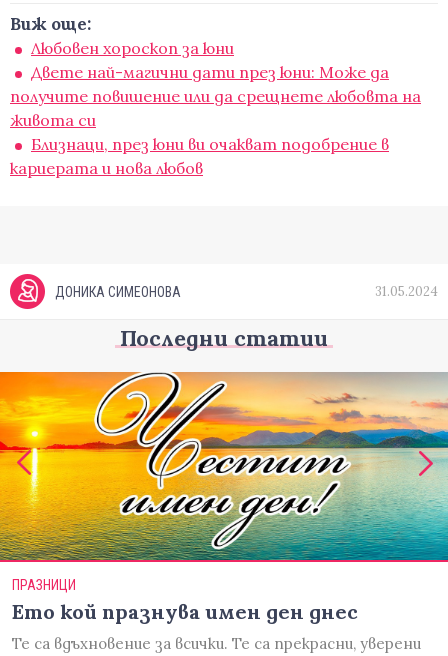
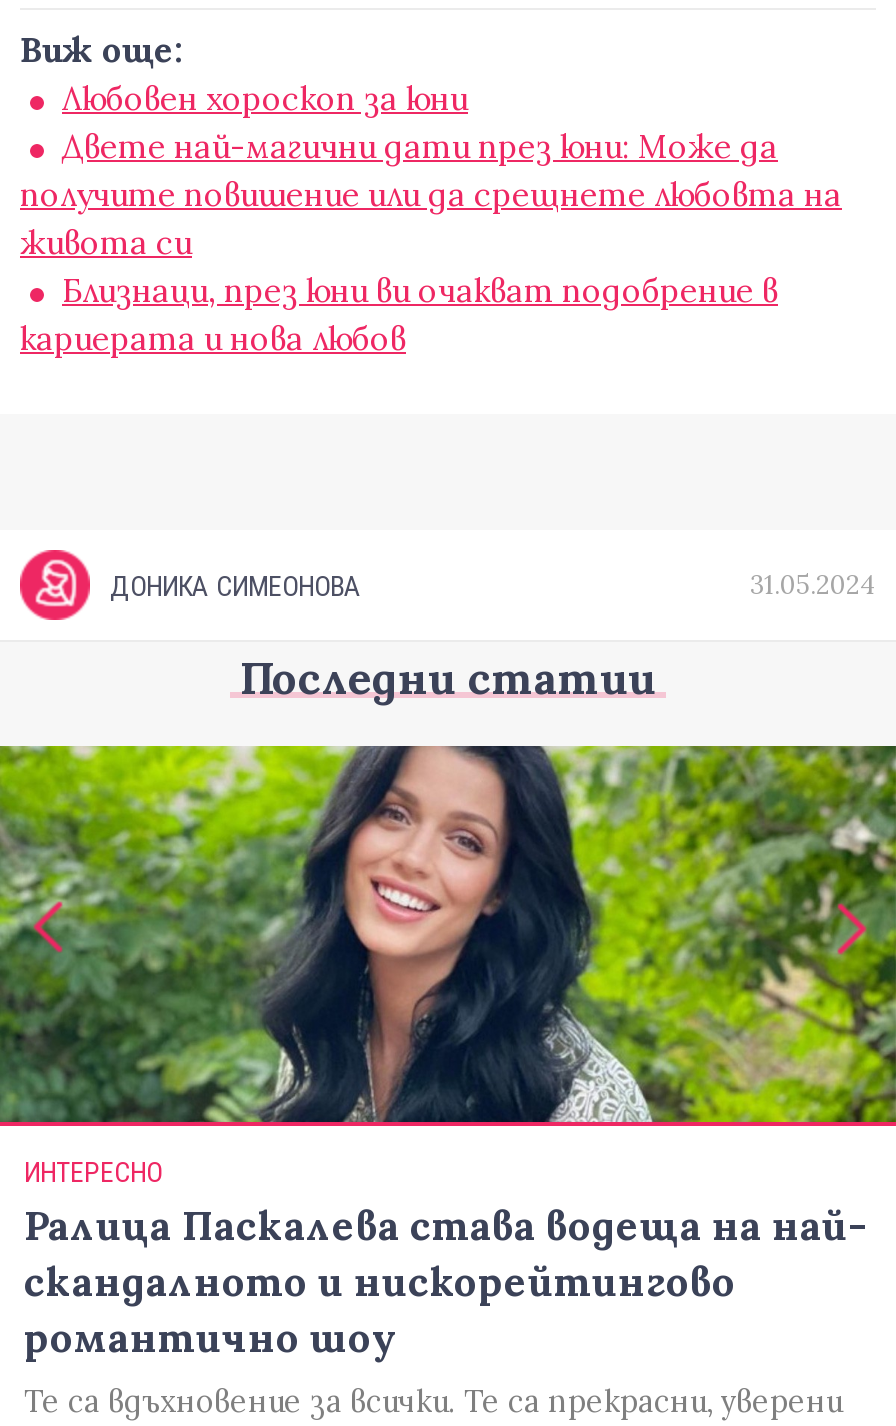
[3,371,445,536] [image] -> [6,744,890,1124] [image]
[12,577,358,624] ПРАЗНИЦИ | Ето кой празнува имен ден днес -> [24,1156,866,1362] ИНТЕРЕСНО | Ралица Паскалева става водеща на най- | скандалното и нискорейтингово | романтично шоу

